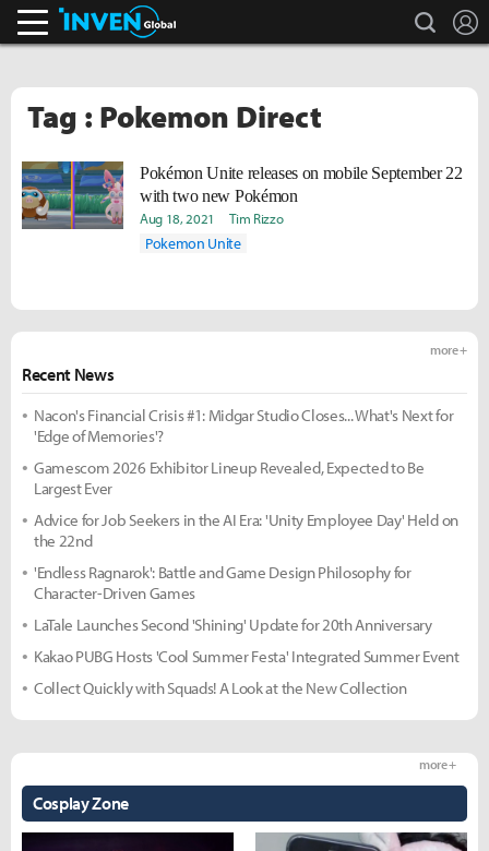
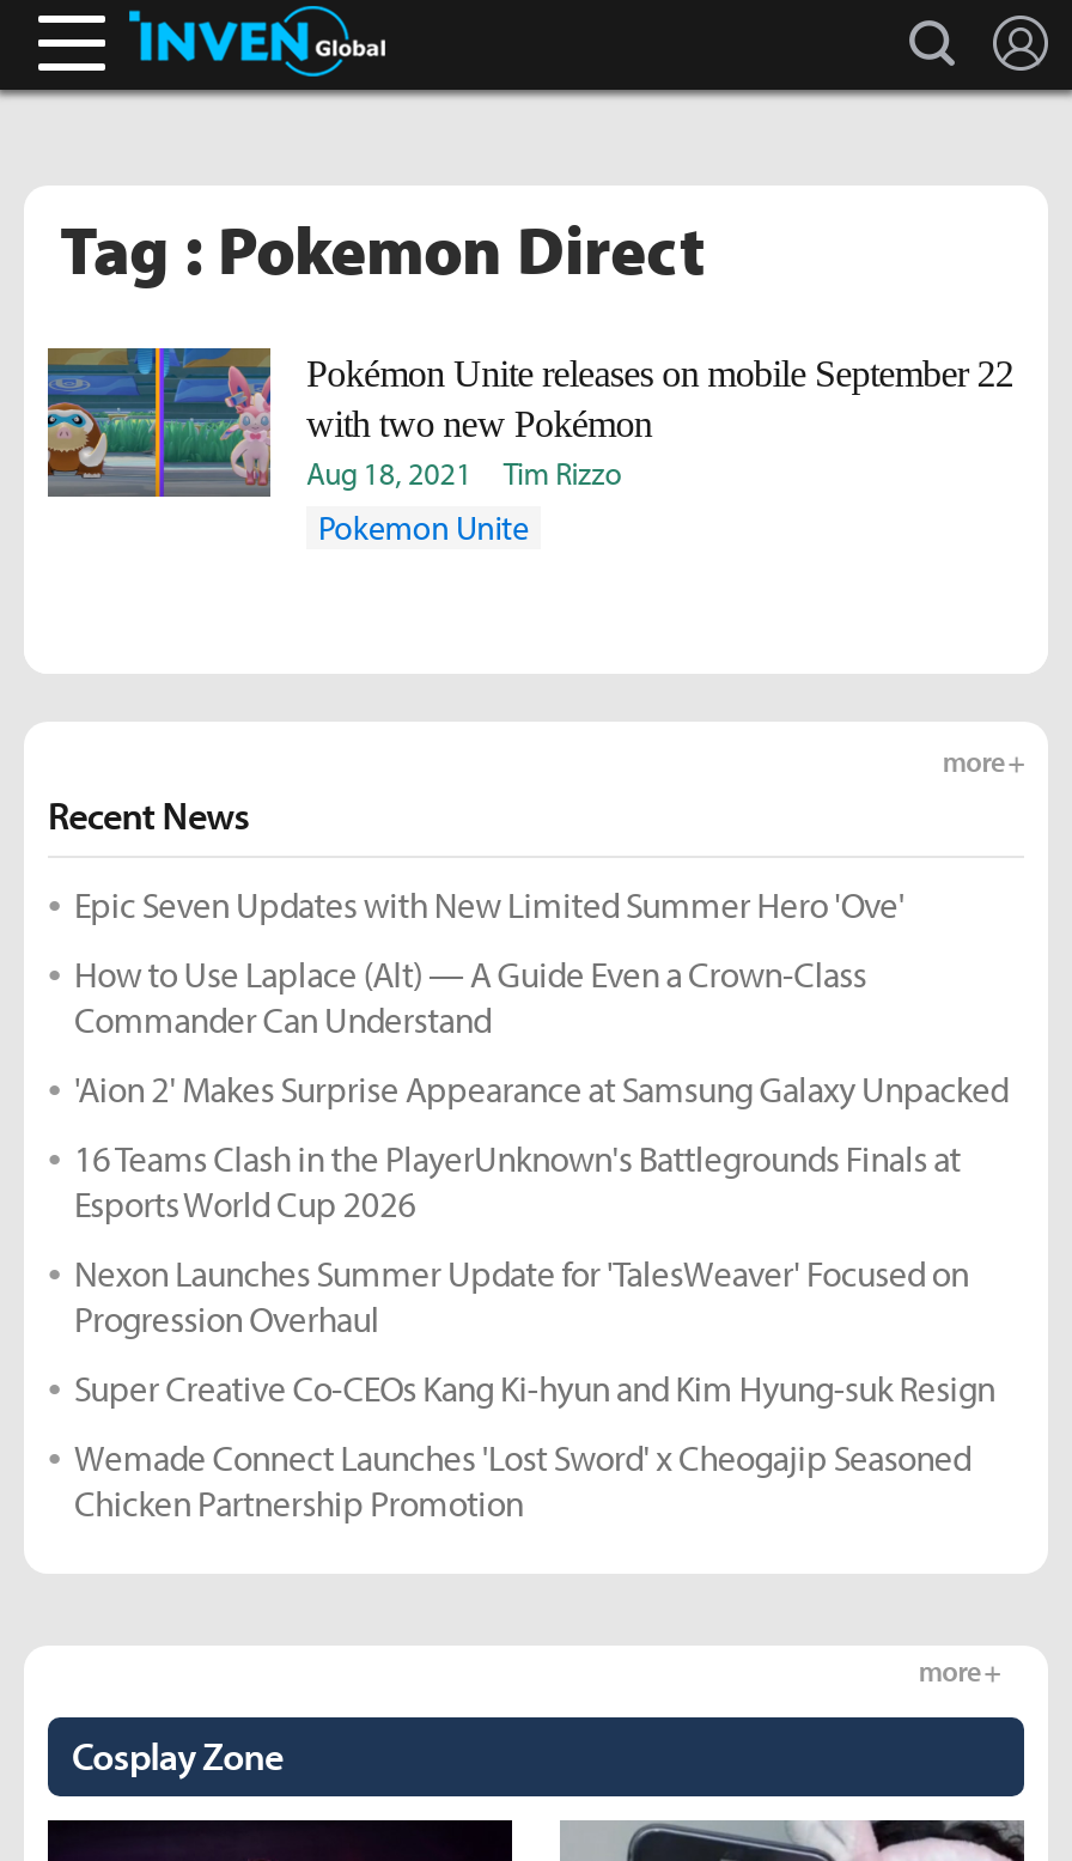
[34,405,453,446] Nacon's Financial Crisis #1: Midgar Studio Closes... What's Next for | 'Edge of Memories'? -> [74,882,904,928] Epic Seven Updates with New Limited Summer Hero 'Ove'
[34,457,424,499] Gamescom 2026 Exhibitor Lineup Revealed, Expected to Be | Largest Ever -> [74,951,866,1042] How to Use Laplace (Alt) — A Guide Even a Crown-Class | Commander Can Understand
[34,510,458,551] Advice for Job Seekers in the AI Era: 'Unity Employee Day' Held on | the 22nd -> [74,1066,1009,1112] 'Aion 2' Makes Surprise Appearance at Samsung Galaxy Unpacked
[34,562,411,603] 'Endless Ragnarok': Battle and Game Design Philosophy for | Character-Driven Games -> [74,1136,961,1227] 16 Teams Clash in the PlayerUnknown's Battlegrounds Finals at | Esports World Cup 2026
[34,614,432,635] LaTale Launches Second 'Shining' Update for 20th Anniversary -> [74,1251,969,1342] Nexon Launches Summer Update for 'TalesWeaver' Focused on | Progression Overhaul
[34,646,459,667] Kakao PUBG Hosts 'Cool Summer Festa' Integrated Summer Event -> [74,1366,995,1411] Super Creative Co-CEOs Kang Ki-hyun and Kim Hyung-suk Resign
[34,678,407,698] Collect Quickly with Squads! A Look at the New Collection -> [74,1435,971,1526] Wemade Connect Launches 'Lost Sword' x Cheogajip Seasoned | Chicken Partnership Promotion

